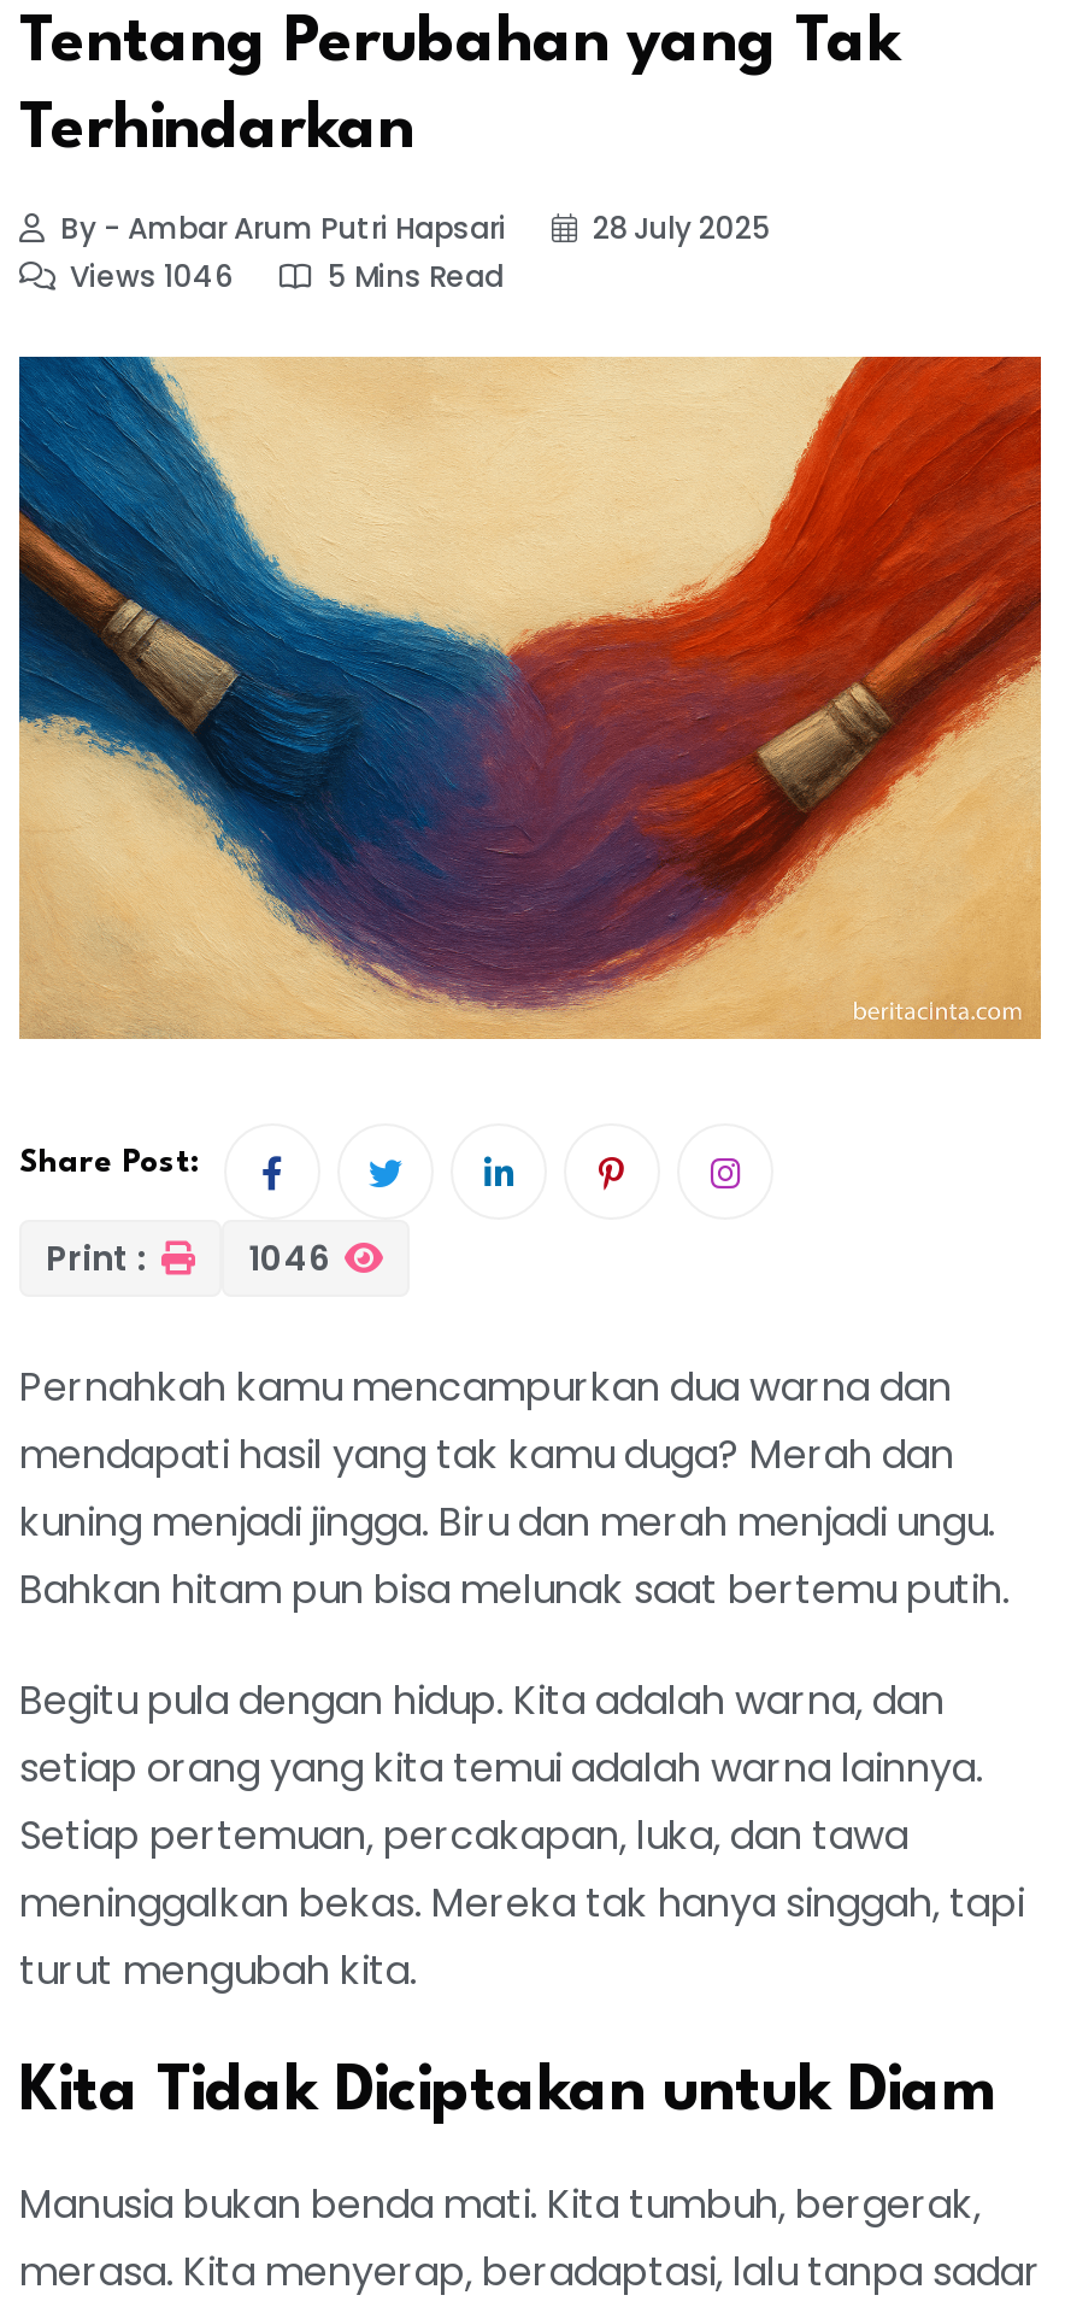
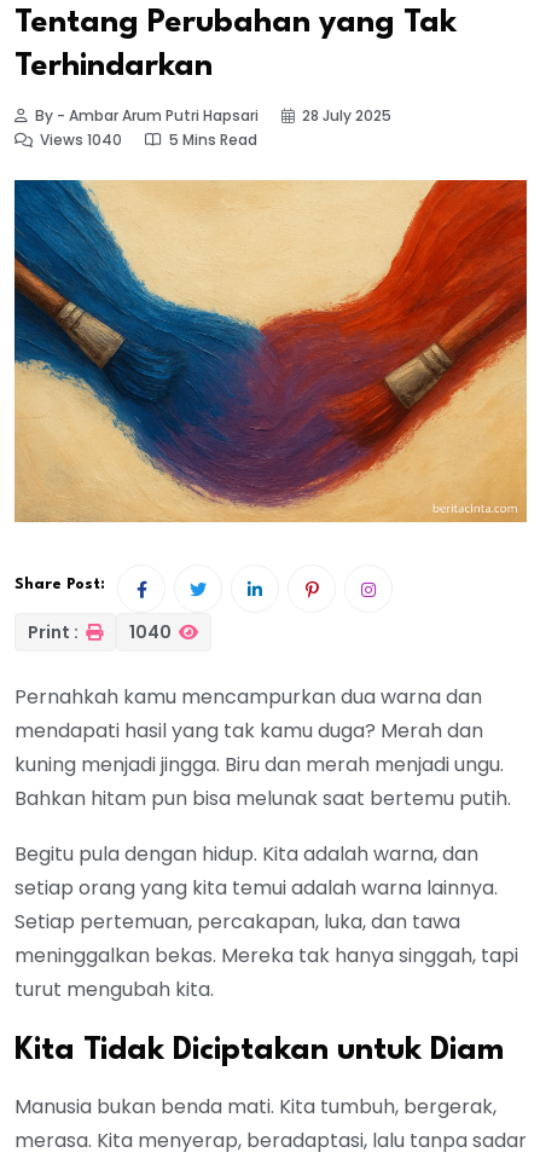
[70,256,234,297] Views 1046 -> [40,129,122,150] Views 1040
[46,1234,337,1282] Print : 1046 -> [28,620,175,644] Print : 1040

